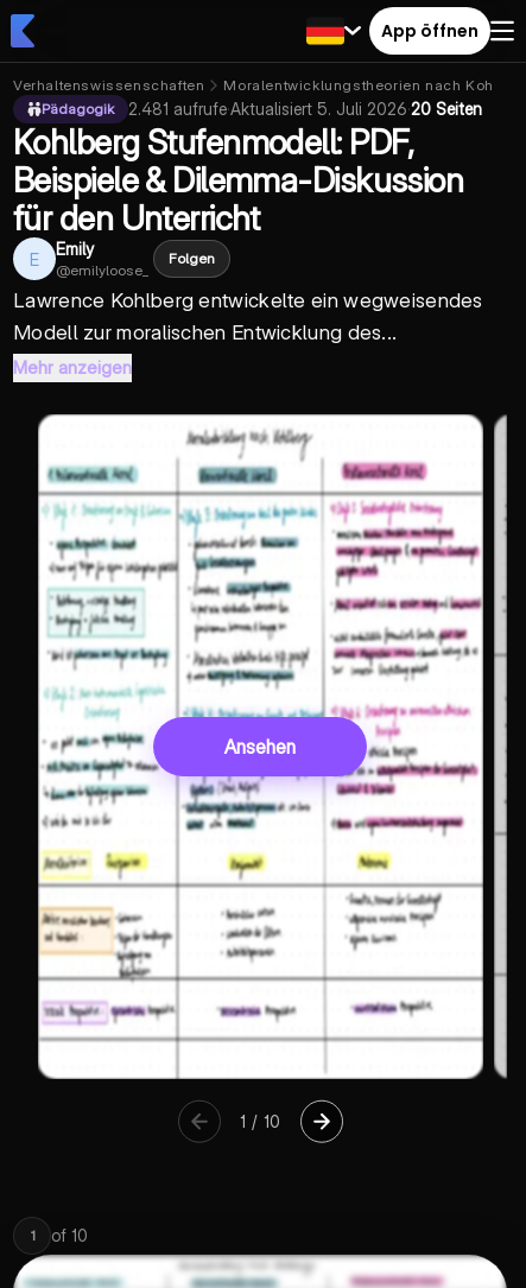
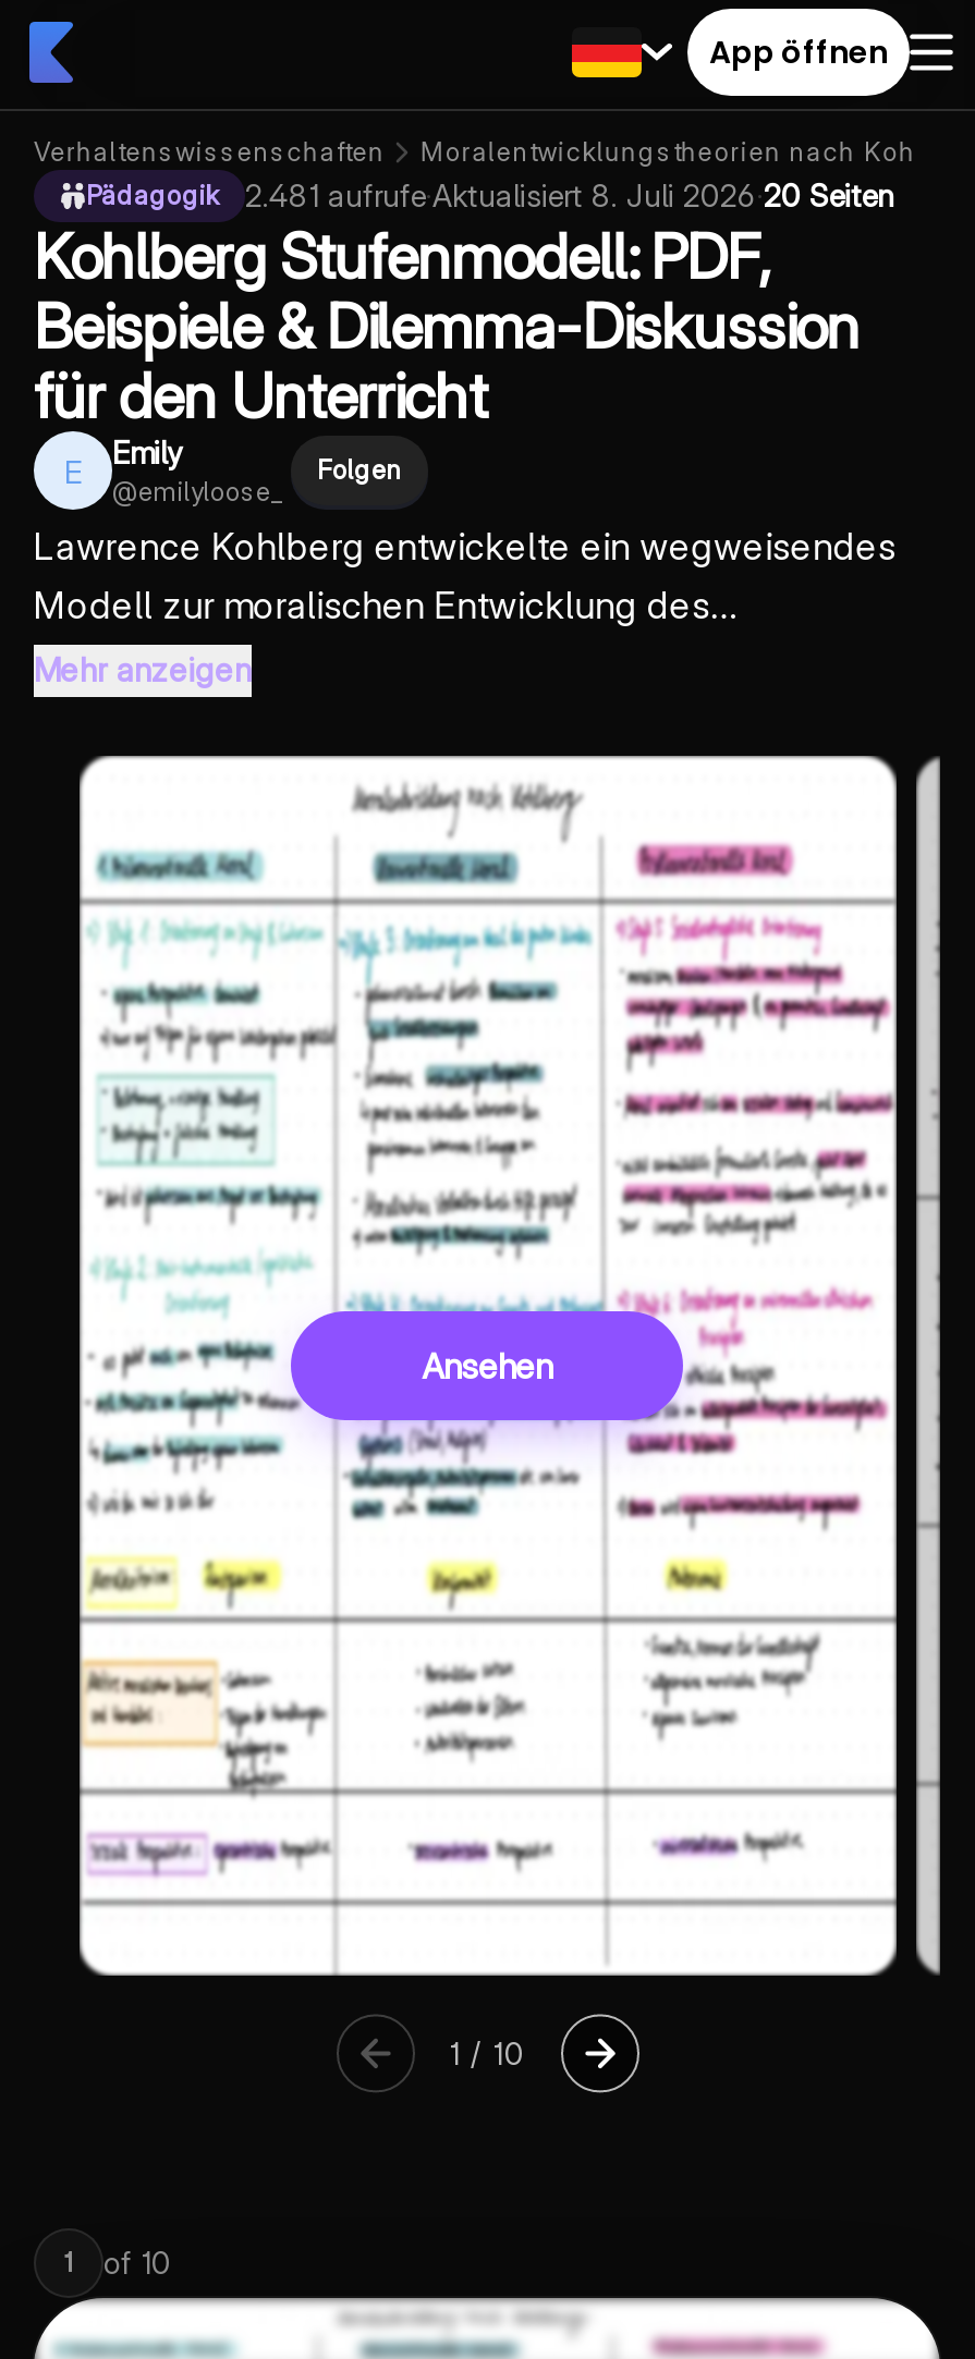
[128,99,482,119] 2.481 aufrufe · Aktualisiert 5. Juli 2026 · 20 Seiten -> [245,176,894,213] 2.481 aufrufe · Aktualisiert 8. Juli 2026 · 20 Seiten

